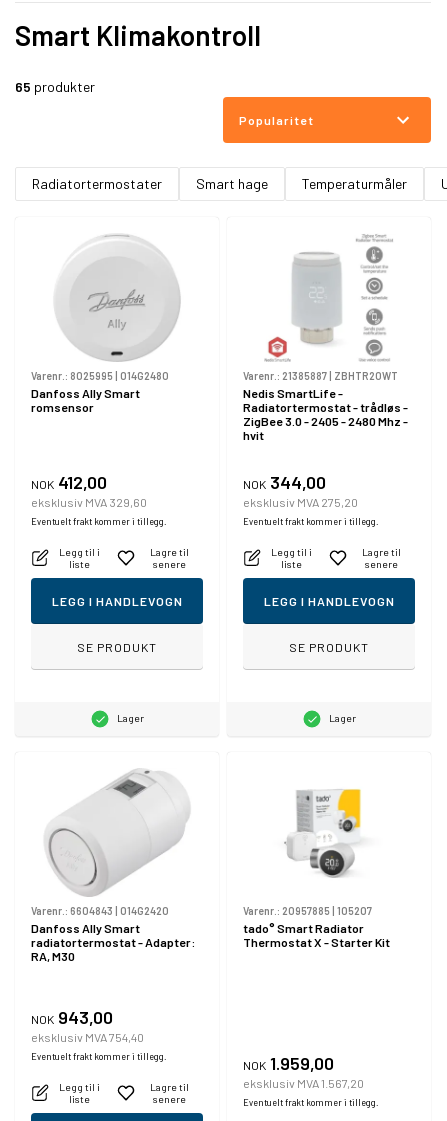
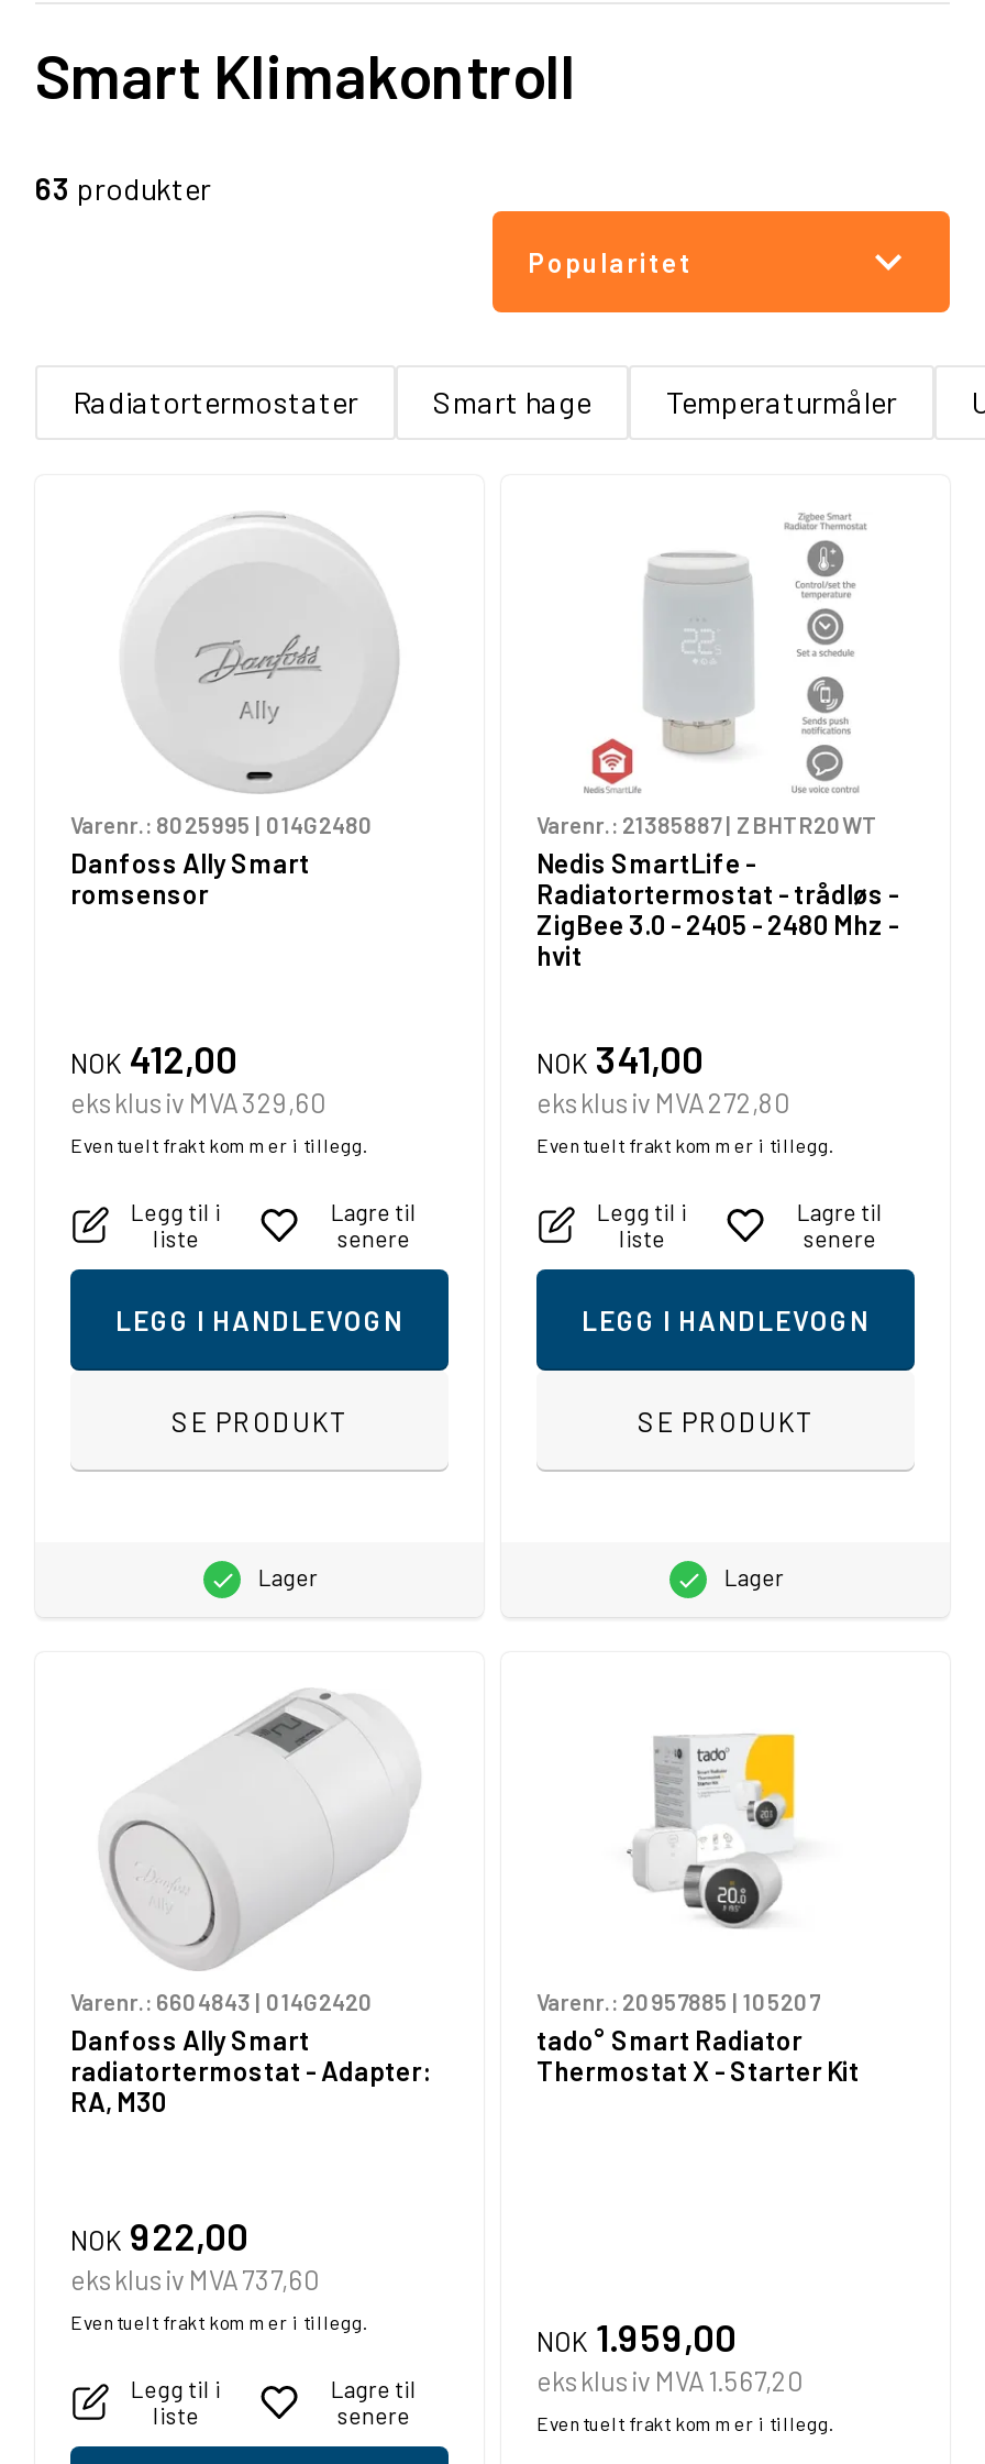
[15,78,95,95] 65 produkter -> [35,169,211,207] 63 produkter
[243,471,326,493] NOK 344,00 -> [536,1034,704,1082] NOK 341,00
[243,495,358,509] eksklusiv MVA 275,20 -> [536,1086,789,1117] eksklusiv MVA 272,80
[31,1006,113,1028] NOK 943,00 -> [70,2210,248,2259] NOK 922,00
[31,1030,144,1044] eksklusiv MVA 754,40 -> [70,2263,319,2294] eksklusiv MVA 737,60

